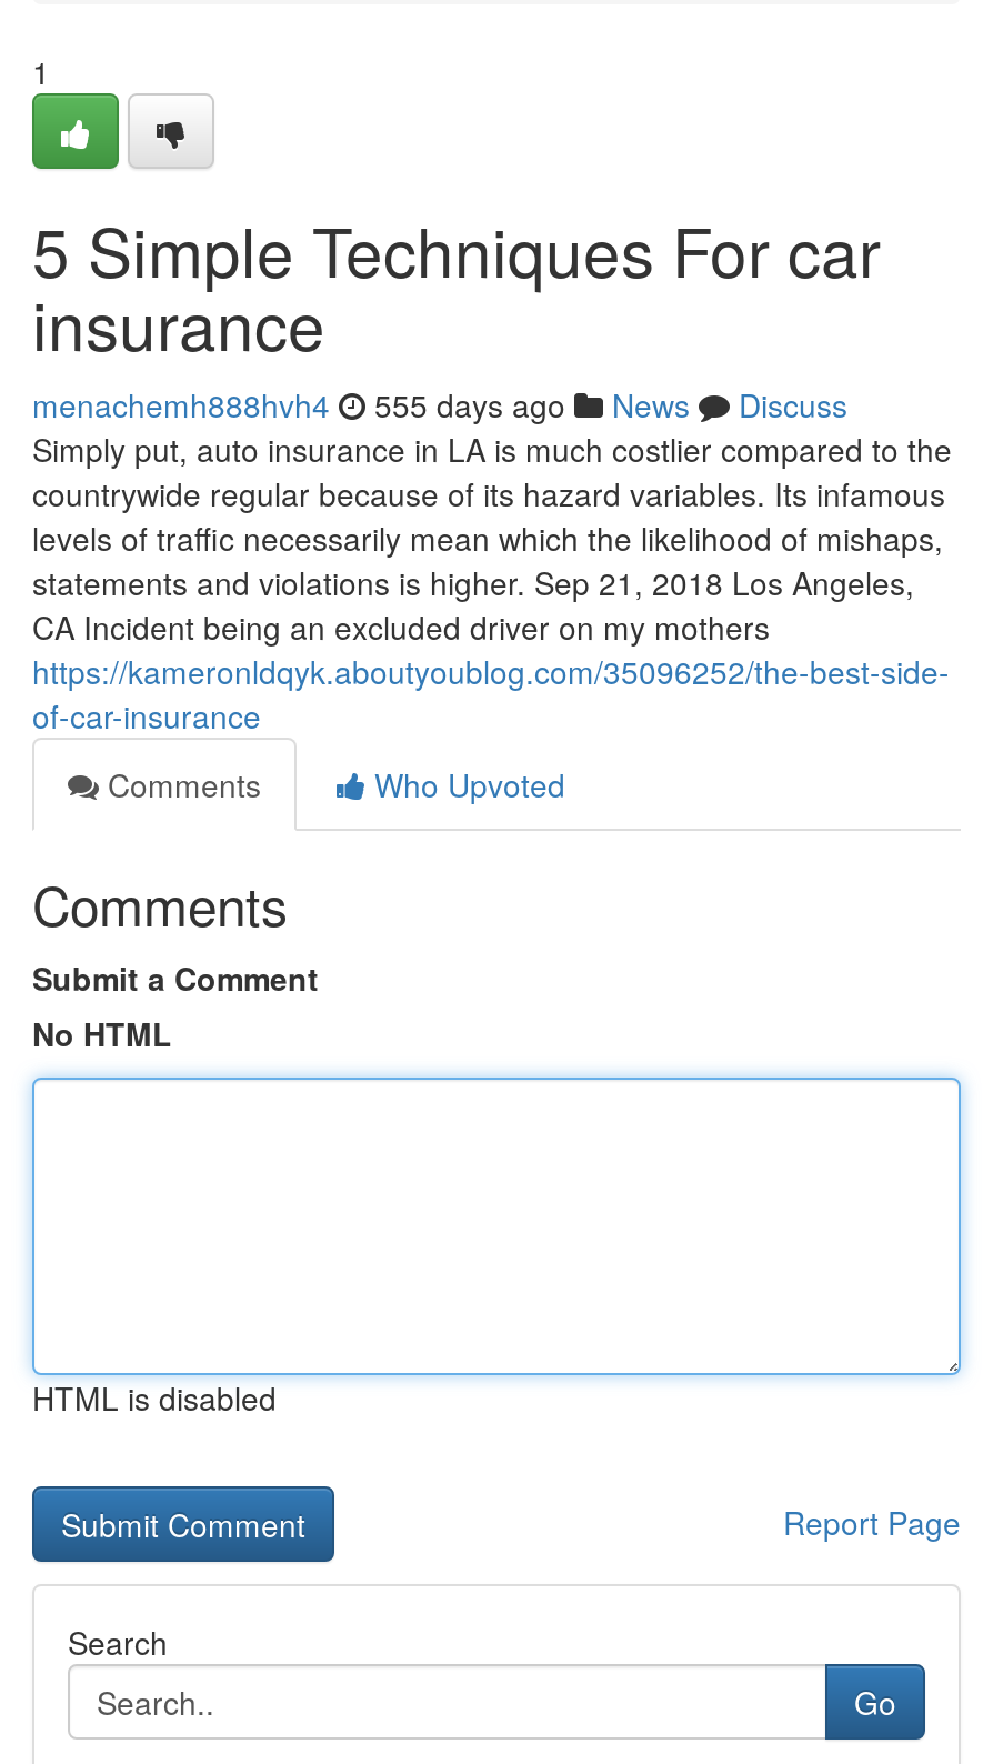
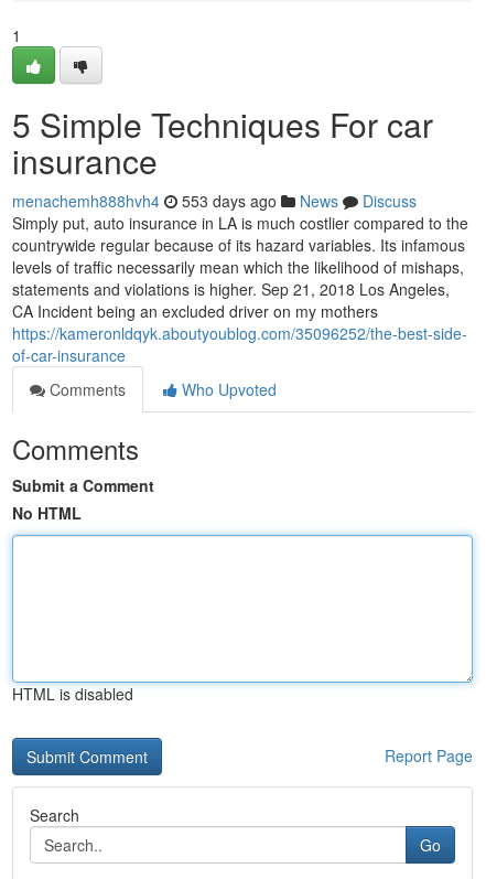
[32,382,847,427] menachemh888hvh4 555 days ago News Discuss -> [12,190,417,212] menachemh888hvh4 553 days ago News Discuss

